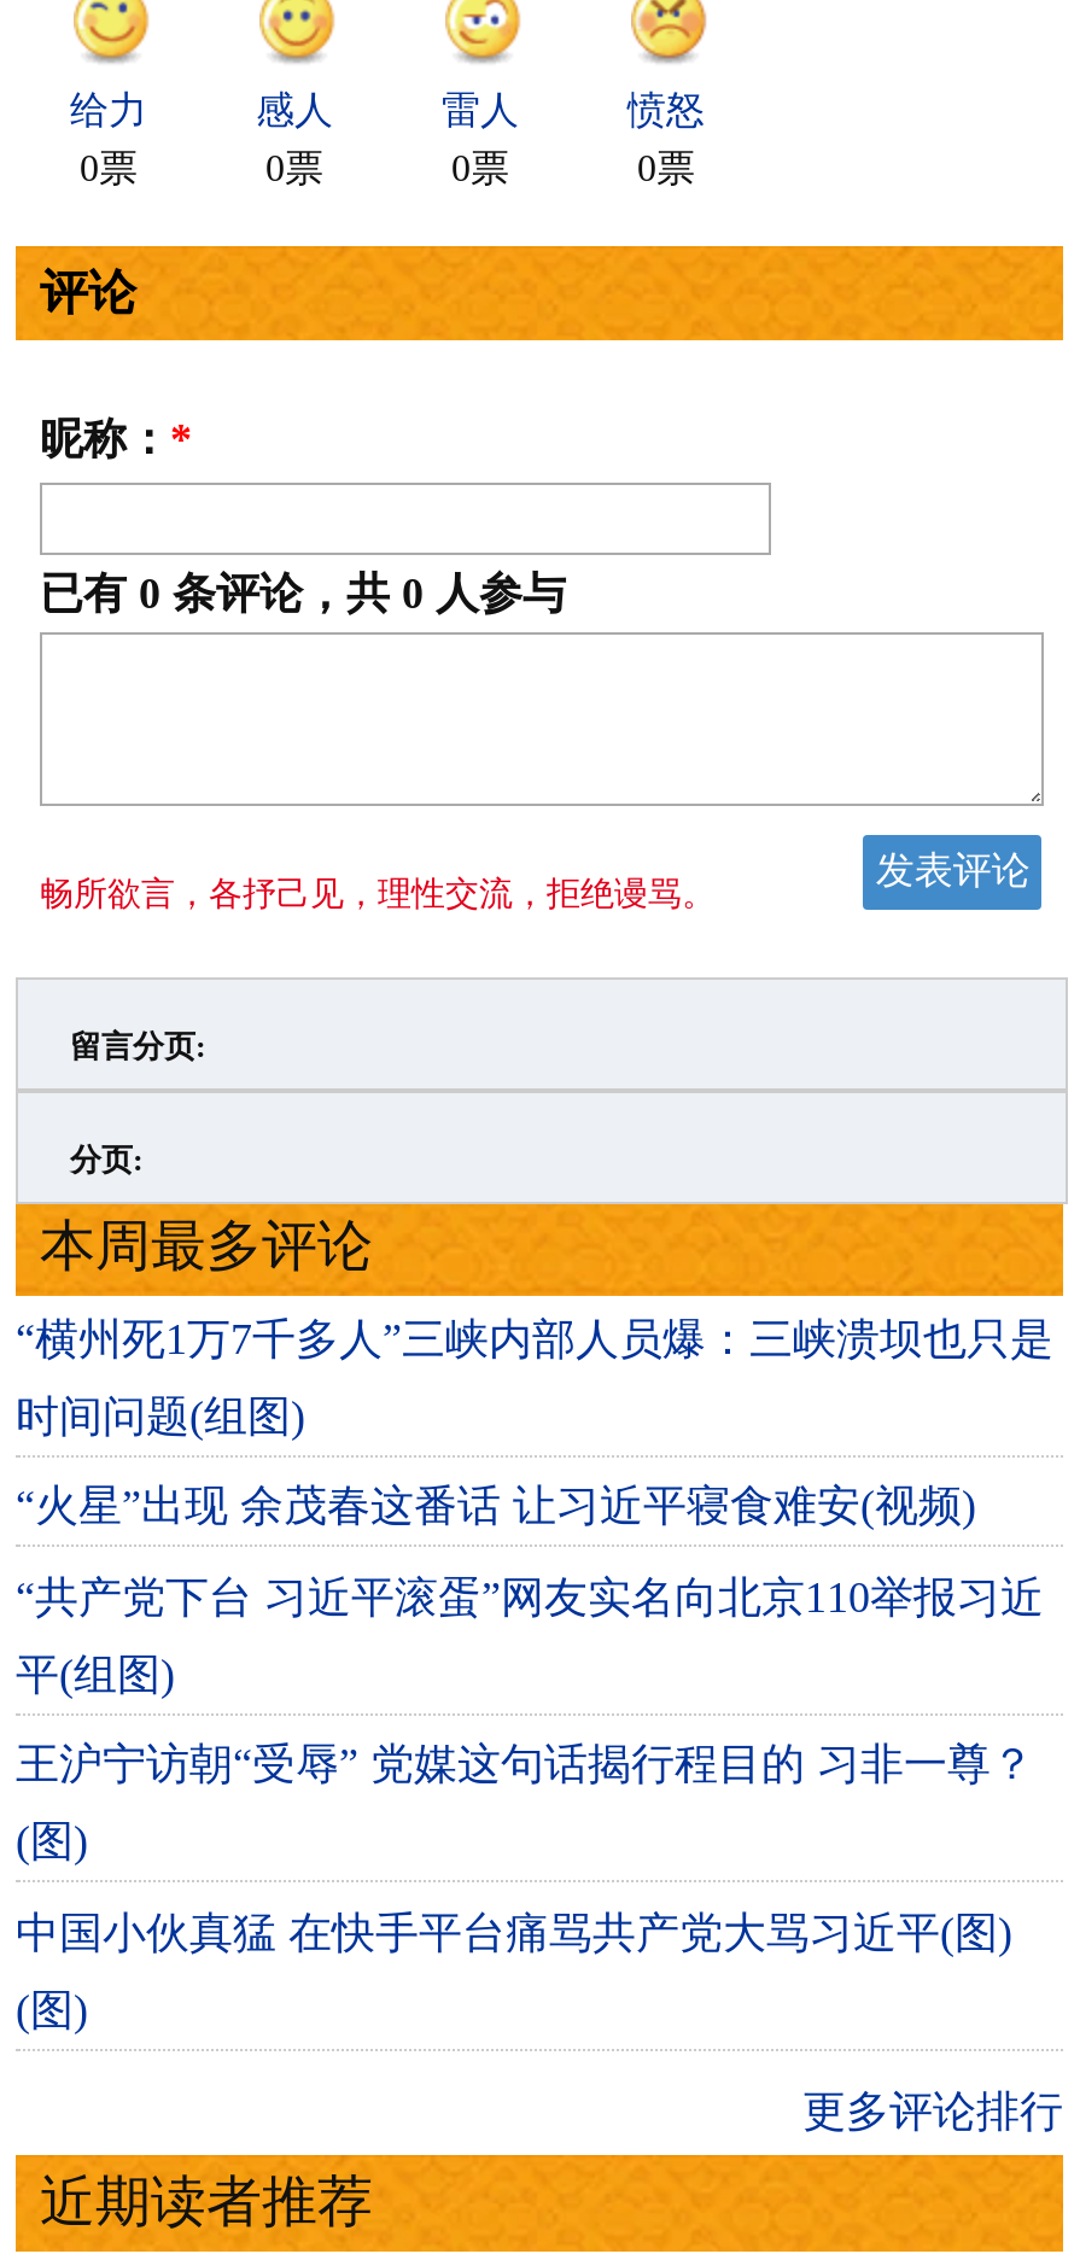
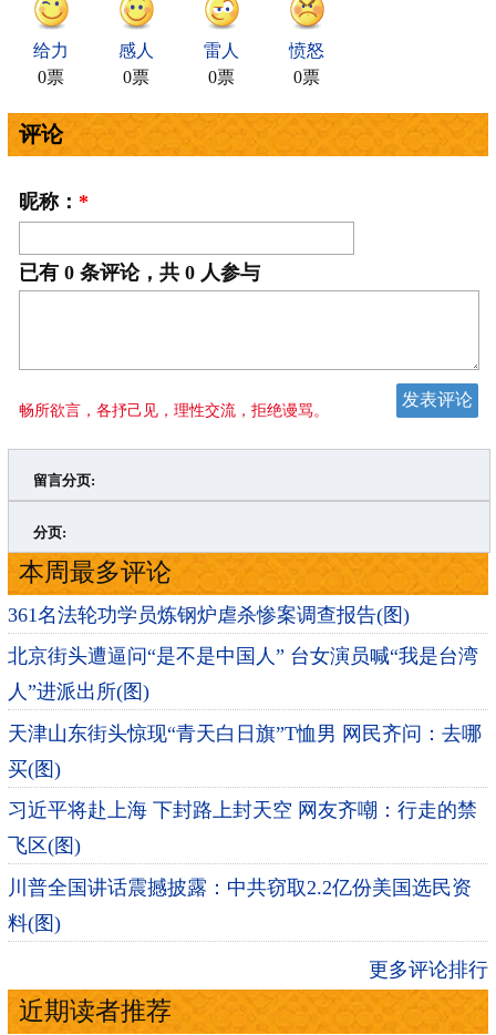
[16,1315,1053,1363] “横州死1万7千多人”三峡内部人员爆：三峡溃坝也只是 -> [8,604,410,626] 361名法轮功学员炼钢炉虐杀惨案调查报告(图)
[16,1392,305,1440] 时间问题(组图) -> [8,645,478,667] 北京街头遭逼问“是不是中国人” 台女演员喊“我是台湾
[16,1482,976,1530] “火星”出现 余茂春这番话 让习近平寝食难安(视频) -> [8,681,149,703] 人”进派出所(图)
[16,1573,1044,1621] “共产党下台 习近平滚蛋”网友实名向北京110举报习近 -> [8,722,482,744] 天津山东街头惊现“青天白日旗”T恤男 网民齐问：去哪
[16,1650,175,1698] 平(组图) -> [8,758,61,780] 买(图)
[16,1740,1034,1789] 王沪宁访朝“受辱” 党媒这句话揭行程目的 习非一尊？ -> [8,799,477,821] 习近平将赴上海 下封路上封天空 网友齐嘲：行走的禁
[16,1818,88,1866] (图) -> [8,835,81,857] 飞区(图)
[16,1908,1012,1956] 中国小伙真猛 在快手平台痛骂共产党大骂习近平(图) -> [8,876,472,898] 川普全国讲话震撼披露：中共窃取2.2亿份美国选民资
[16,1985,88,2034] (图) -> [8,912,61,934] 料(图)

